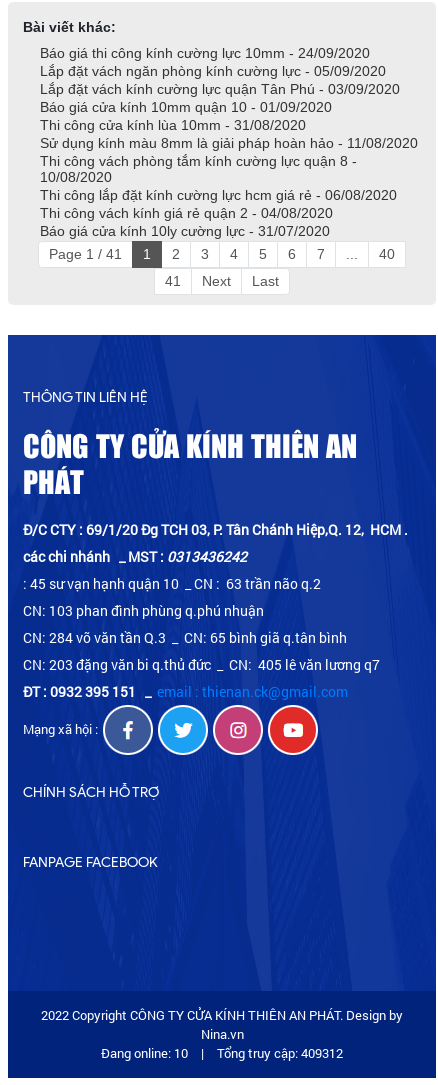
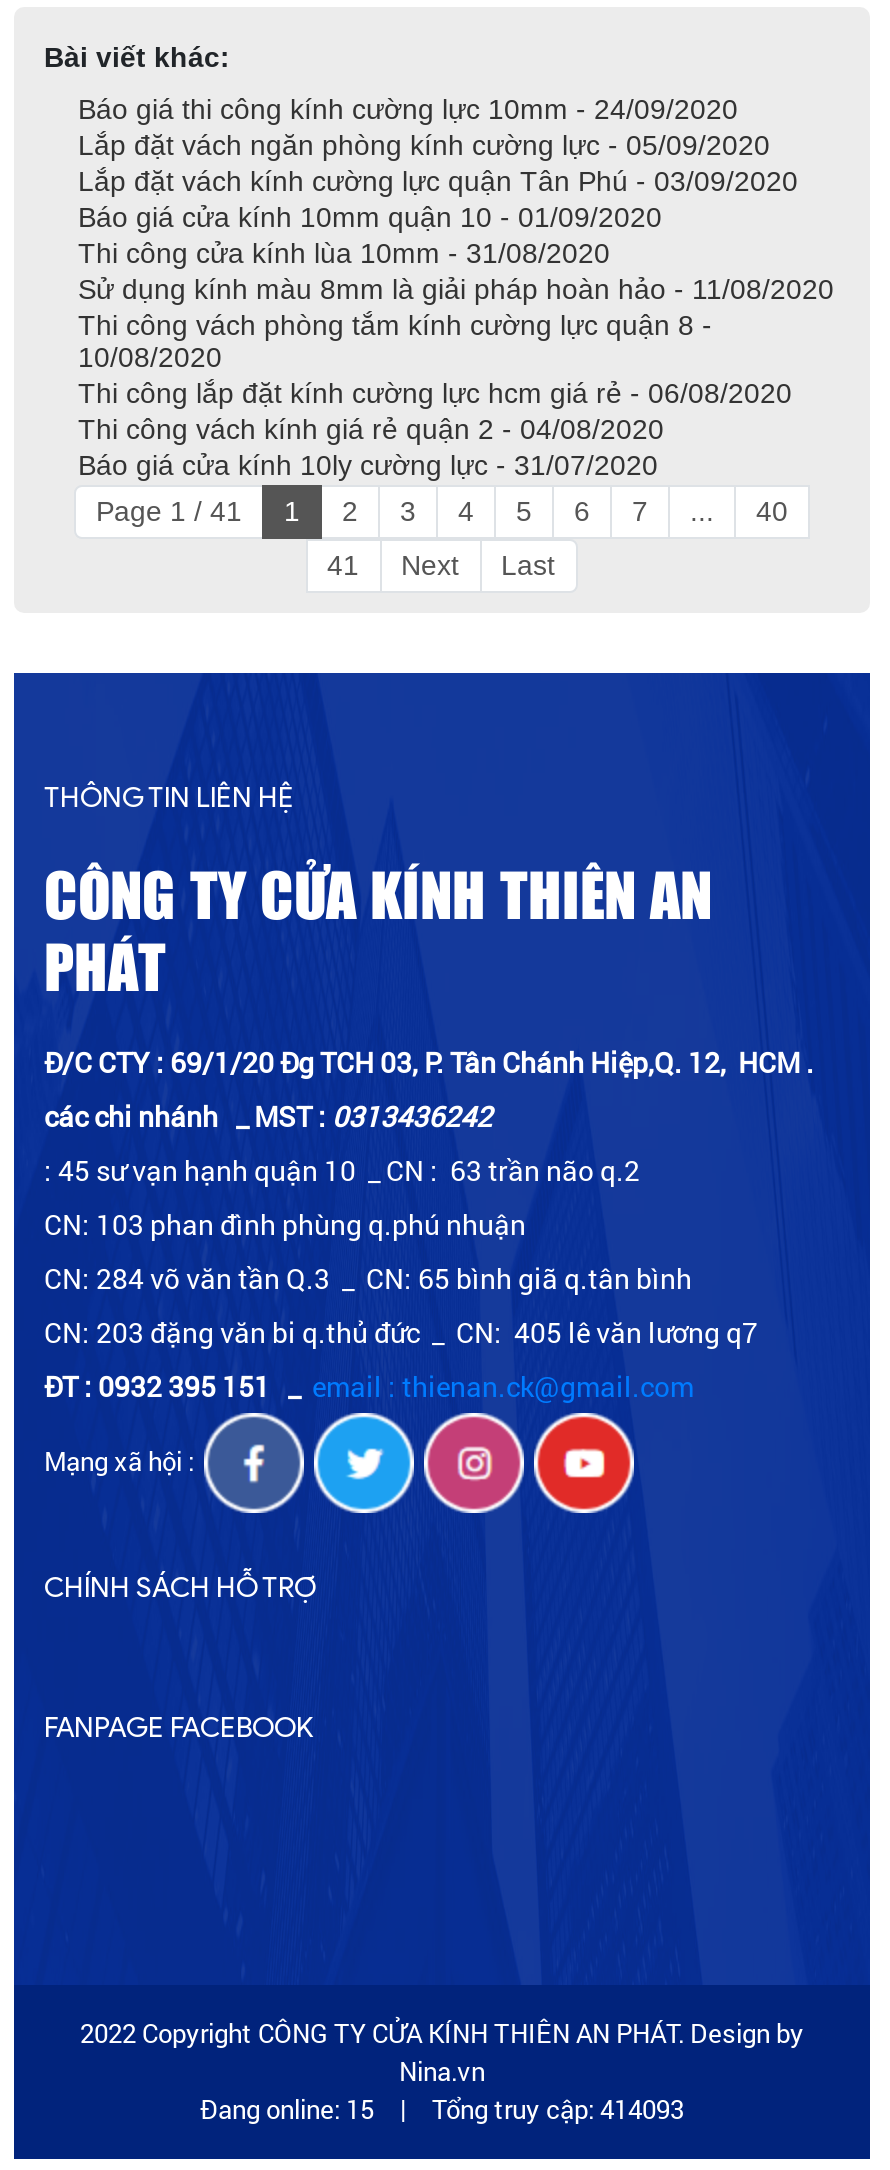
[101,1044,188,1062] Đang online: 10 -> [200,2091,374,2127] Đang online: 15
[217,1044,343,1062] Tổng truy cập: 409312 -> [432,2091,684,2127] Tổng truy cập: 414093

